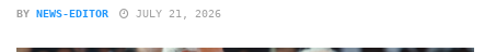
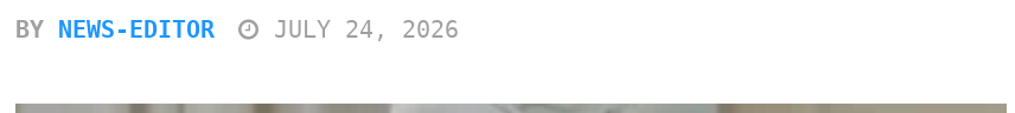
[16,7,221,19] BY NEWS-EDITOR JULY 21, 2026 -> [15,16,459,42] BY NEWS-EDITOR JULY 24, 2026

